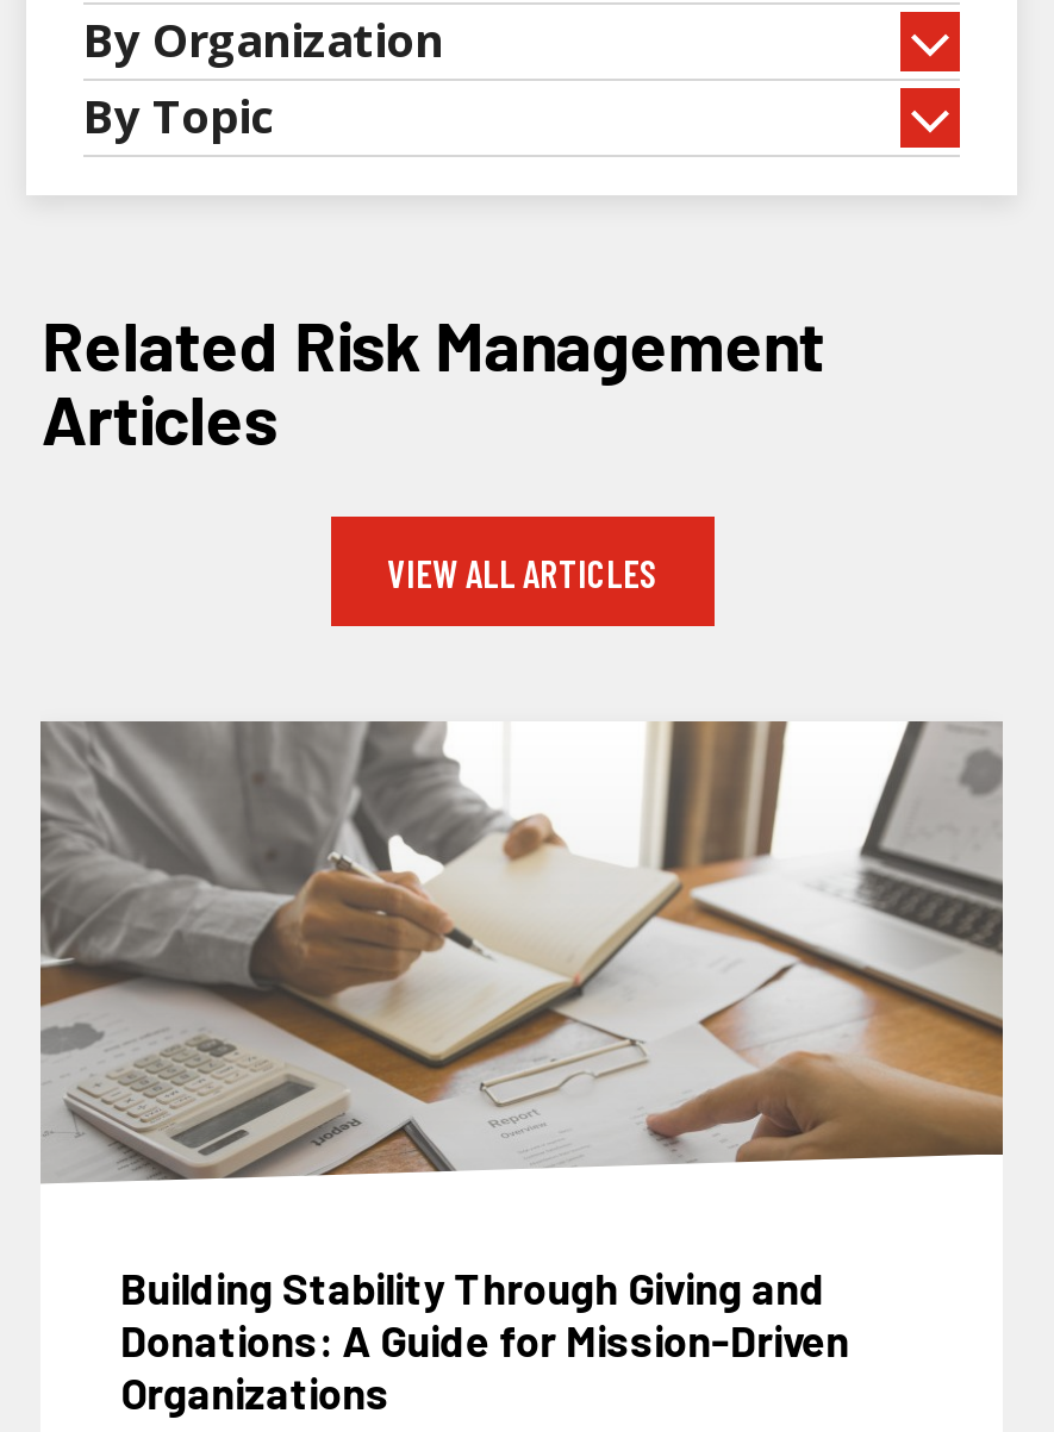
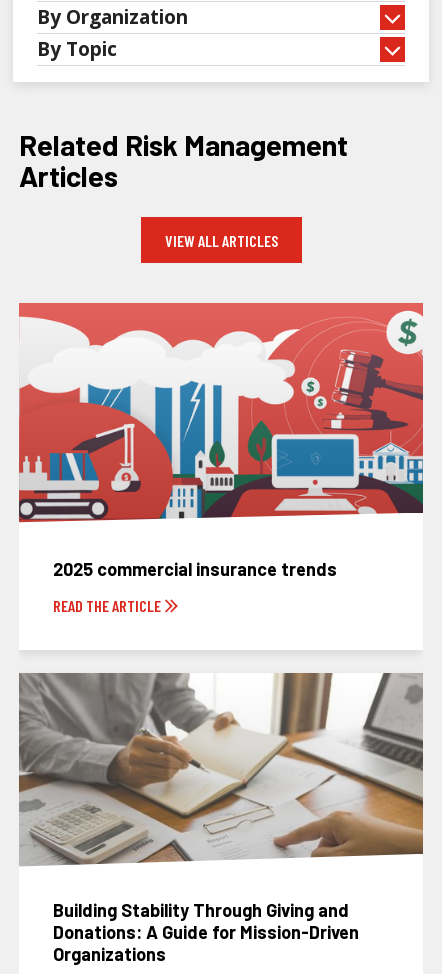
none -> [18,302,424,615] [image] | 2025 commercial insurance trends | READ THE ARTICLE

